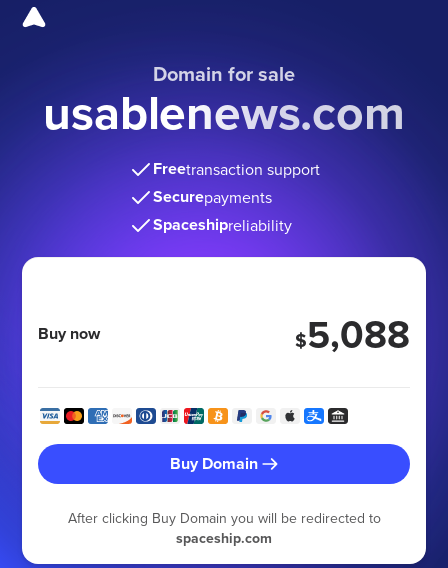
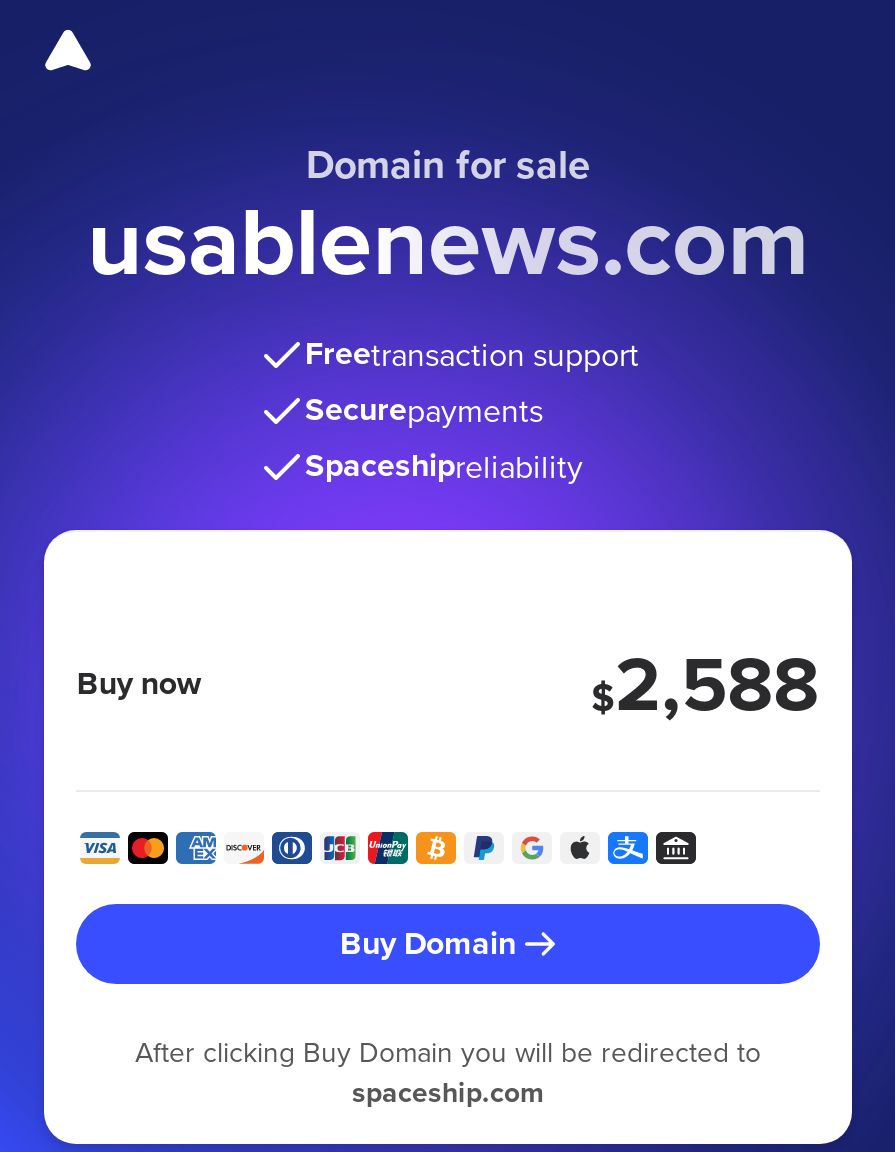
[295,306,410,361] $5,088 -> [591,628,819,738] $2,588

